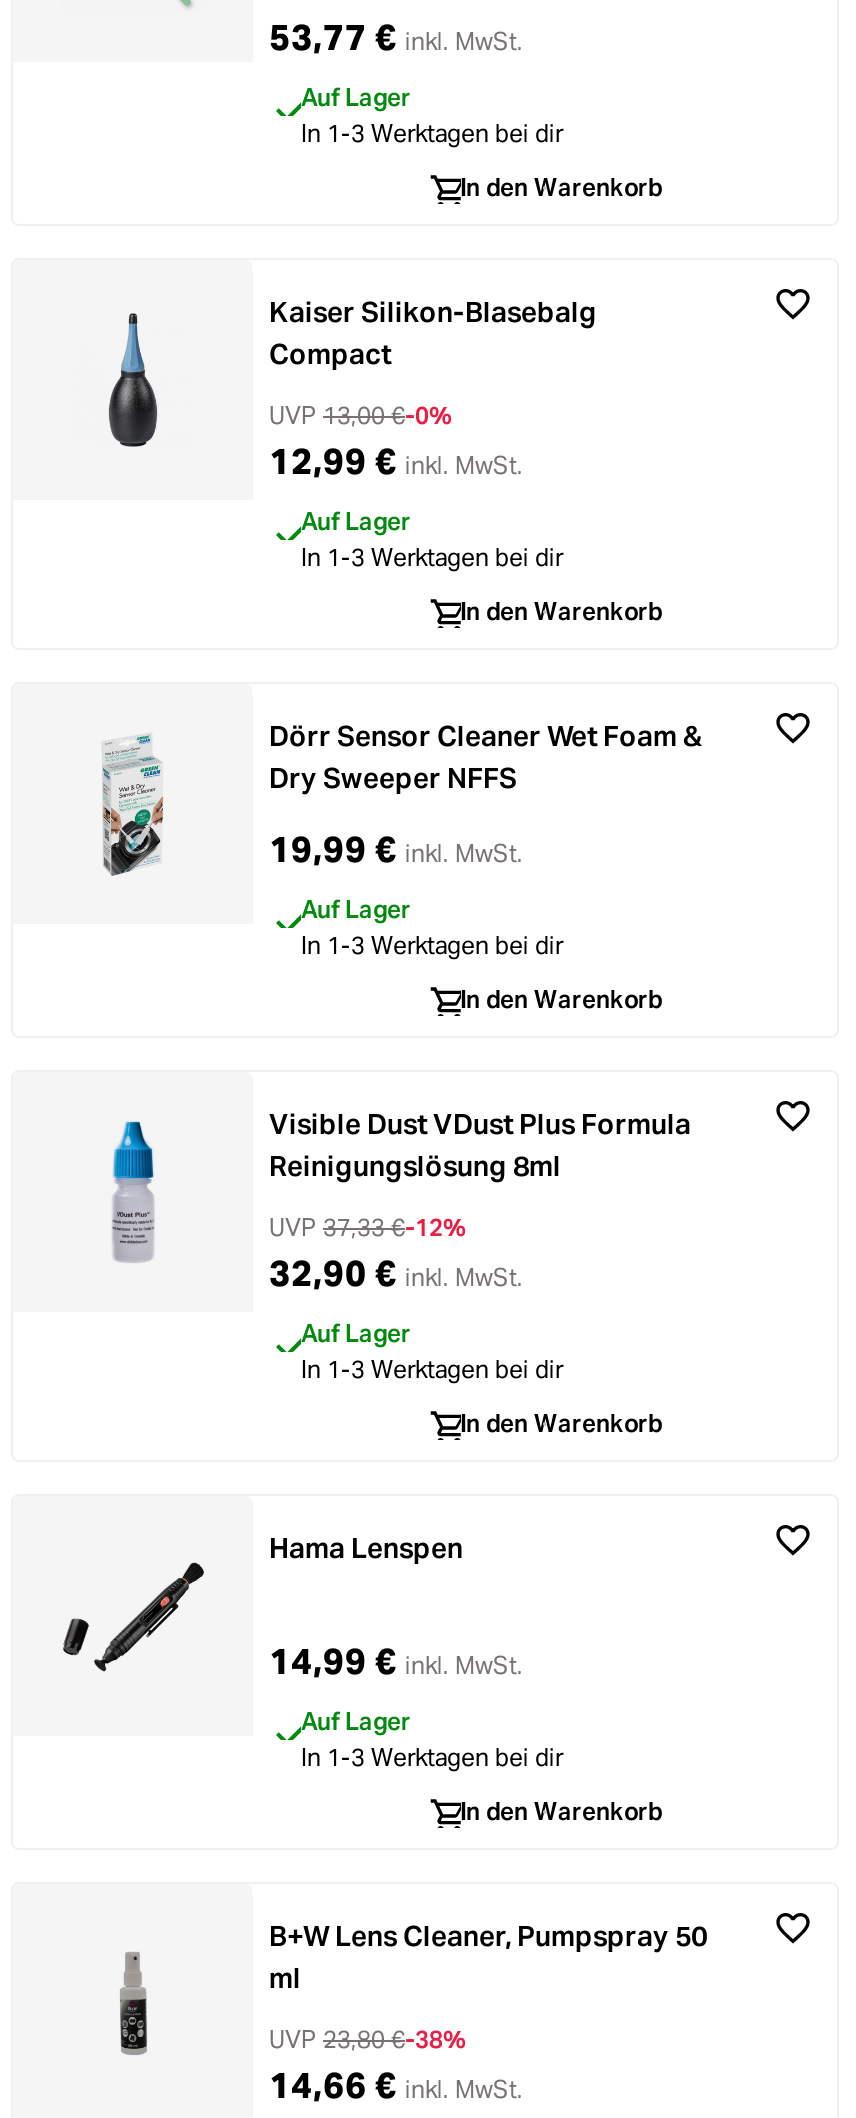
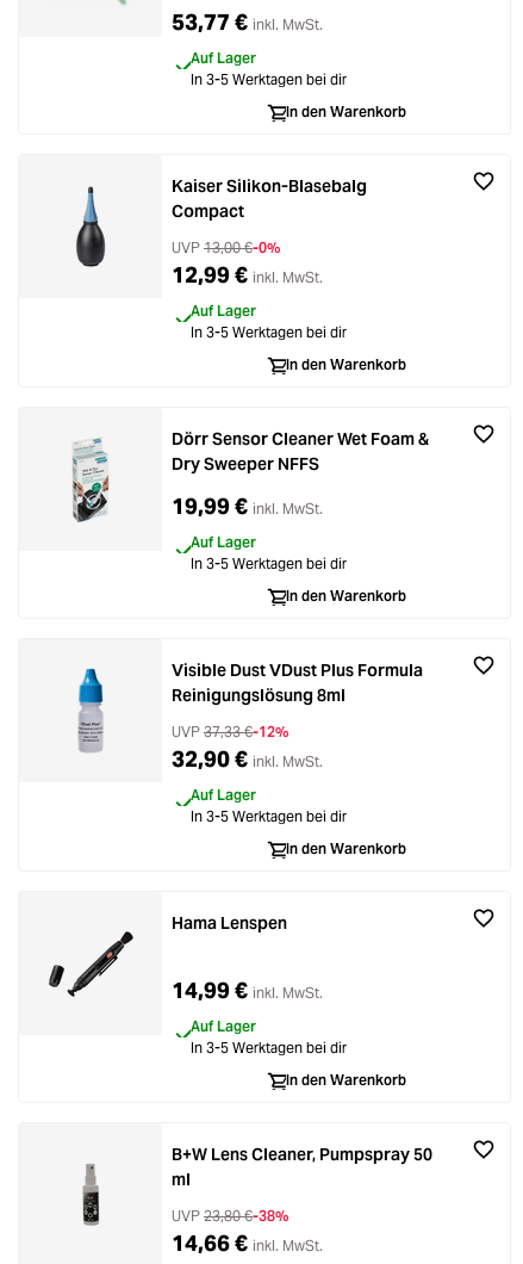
[301,118,563,148] In 1-3 Werktagen bei dir -> [191,70,347,88] In 3-5 Werktagen bei dir
[301,542,563,572] In 1-3 Werktagen bei dir -> [191,323,347,341] In 3-5 Werktagen bei dir
[301,930,563,960] In 1-3 Werktagen bei dir -> [191,554,347,572] In 3-5 Werktagen bei dir
[301,1354,563,1384] In 1-3 Werktagen bei dir -> [191,807,347,825] In 3-5 Werktagen bei dir
[301,1742,563,1772] In 1-3 Werktagen bei dir -> [191,1039,347,1057] In 3-5 Werktagen bei dir

